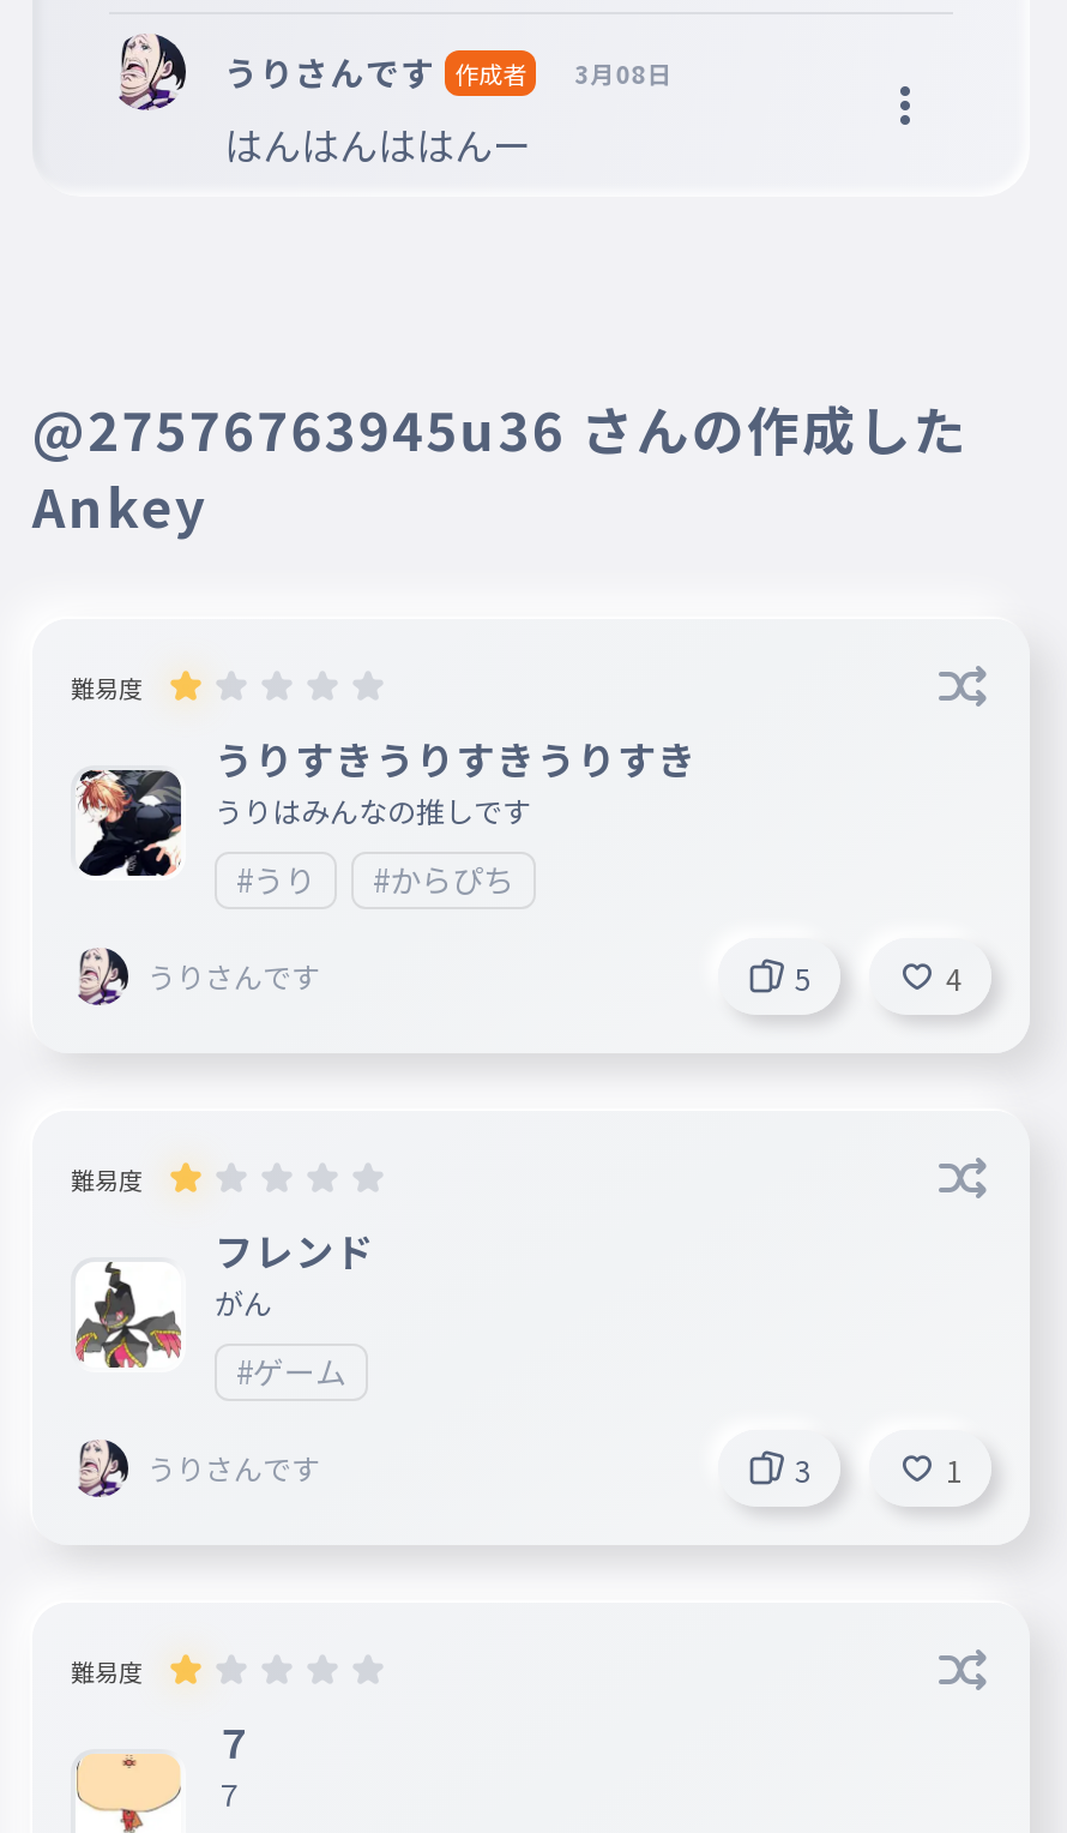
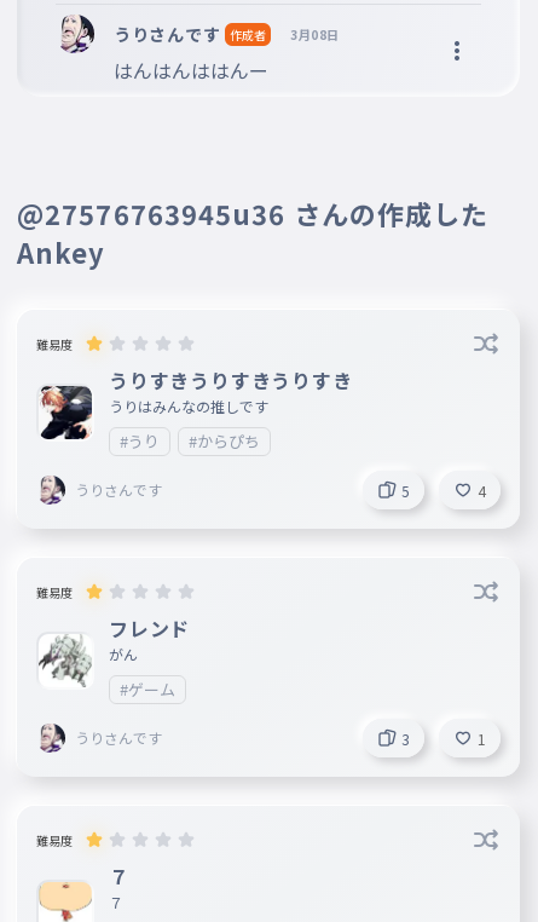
[73,1260,183,1370] [image] -> [37,634,92,688] [image]

